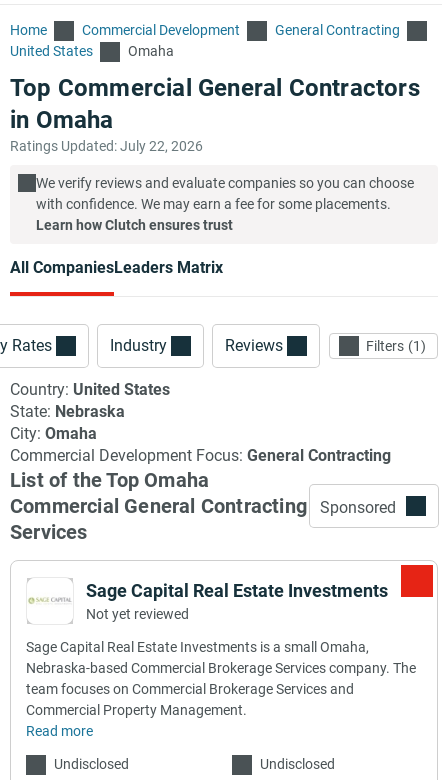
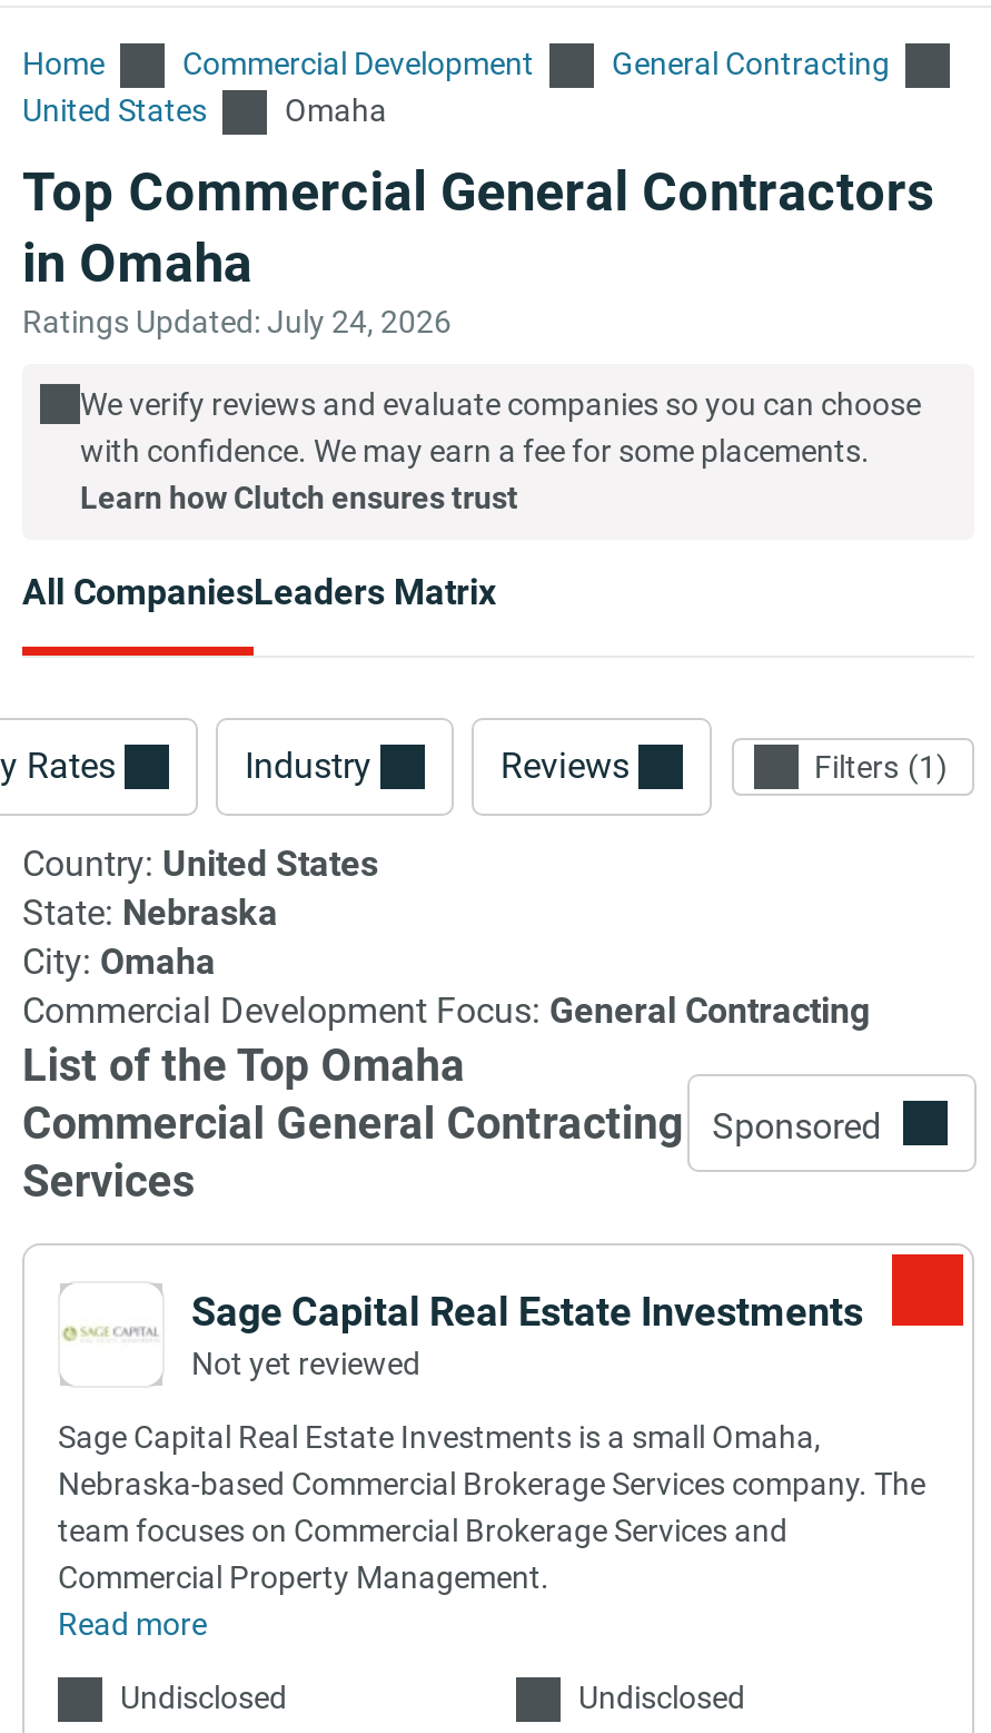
[10,138,203,154] Ratings Updated: July 22, 2026 -> [22,304,452,339] Ratings Updated: July 24, 2026

